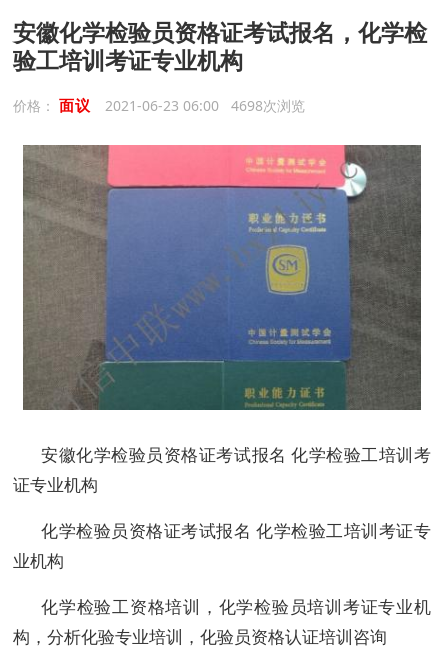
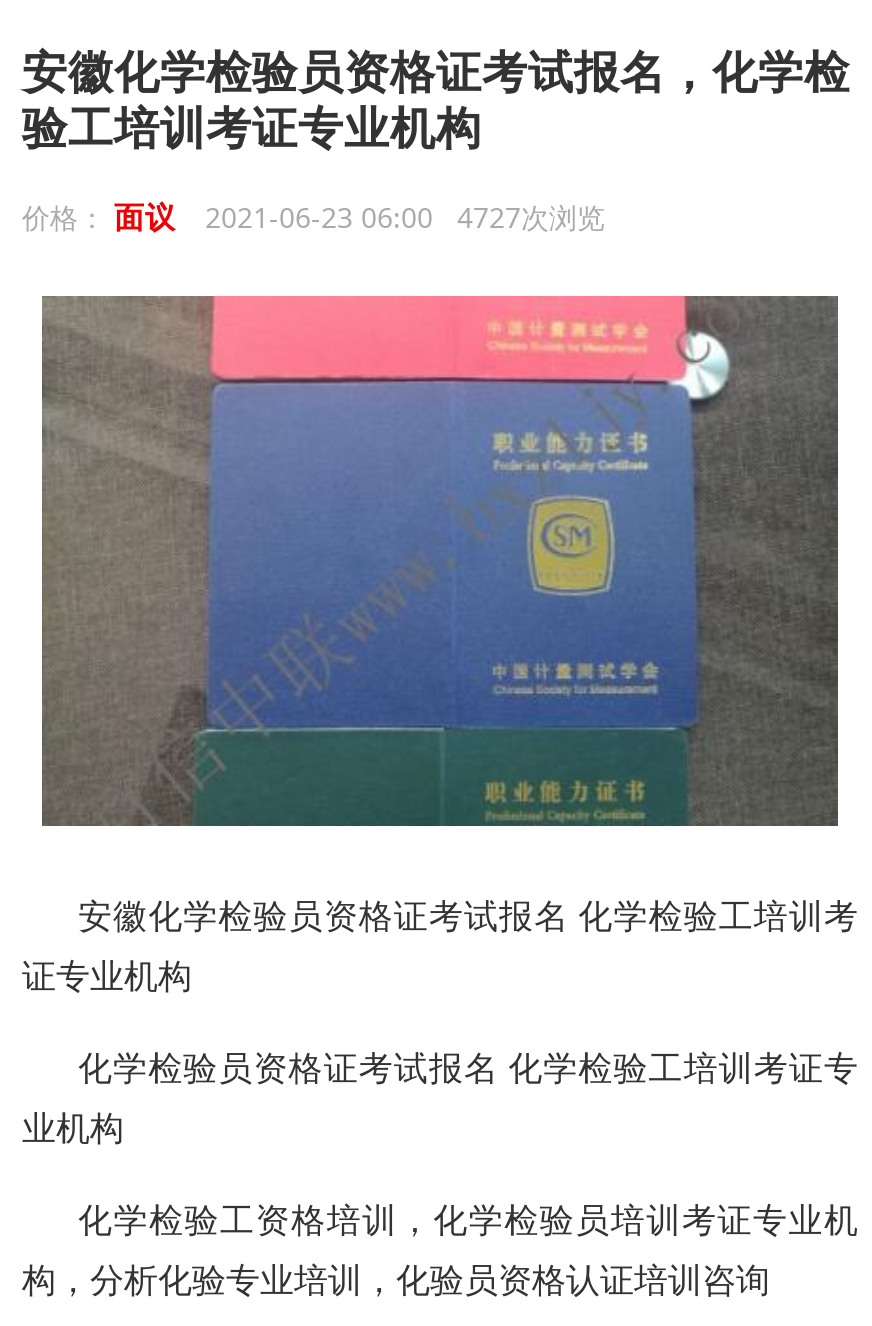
[13,95,304,115] 价格：面议 2021-06-23 06:00 4698次浏览 -> [22,196,605,236] 价格：面议 2021-06-23 06:00 4727次浏览

